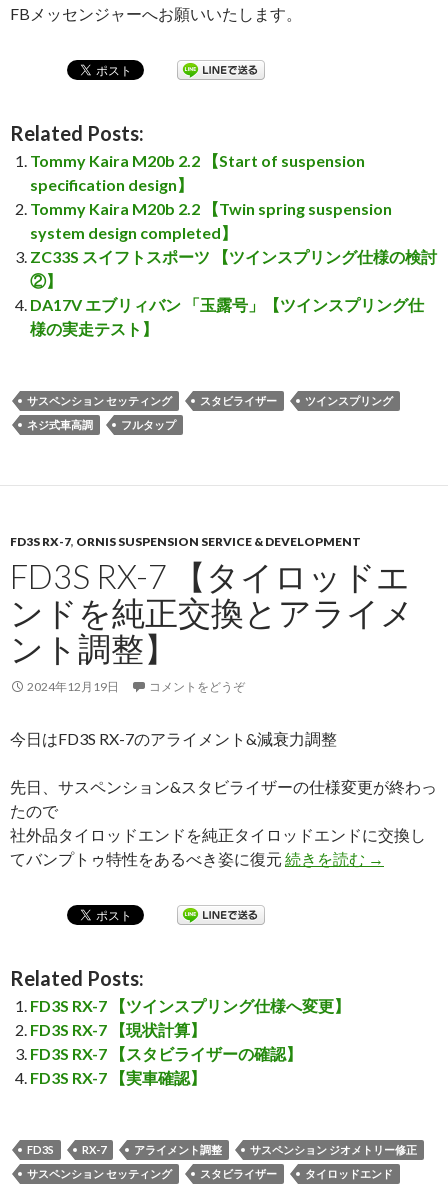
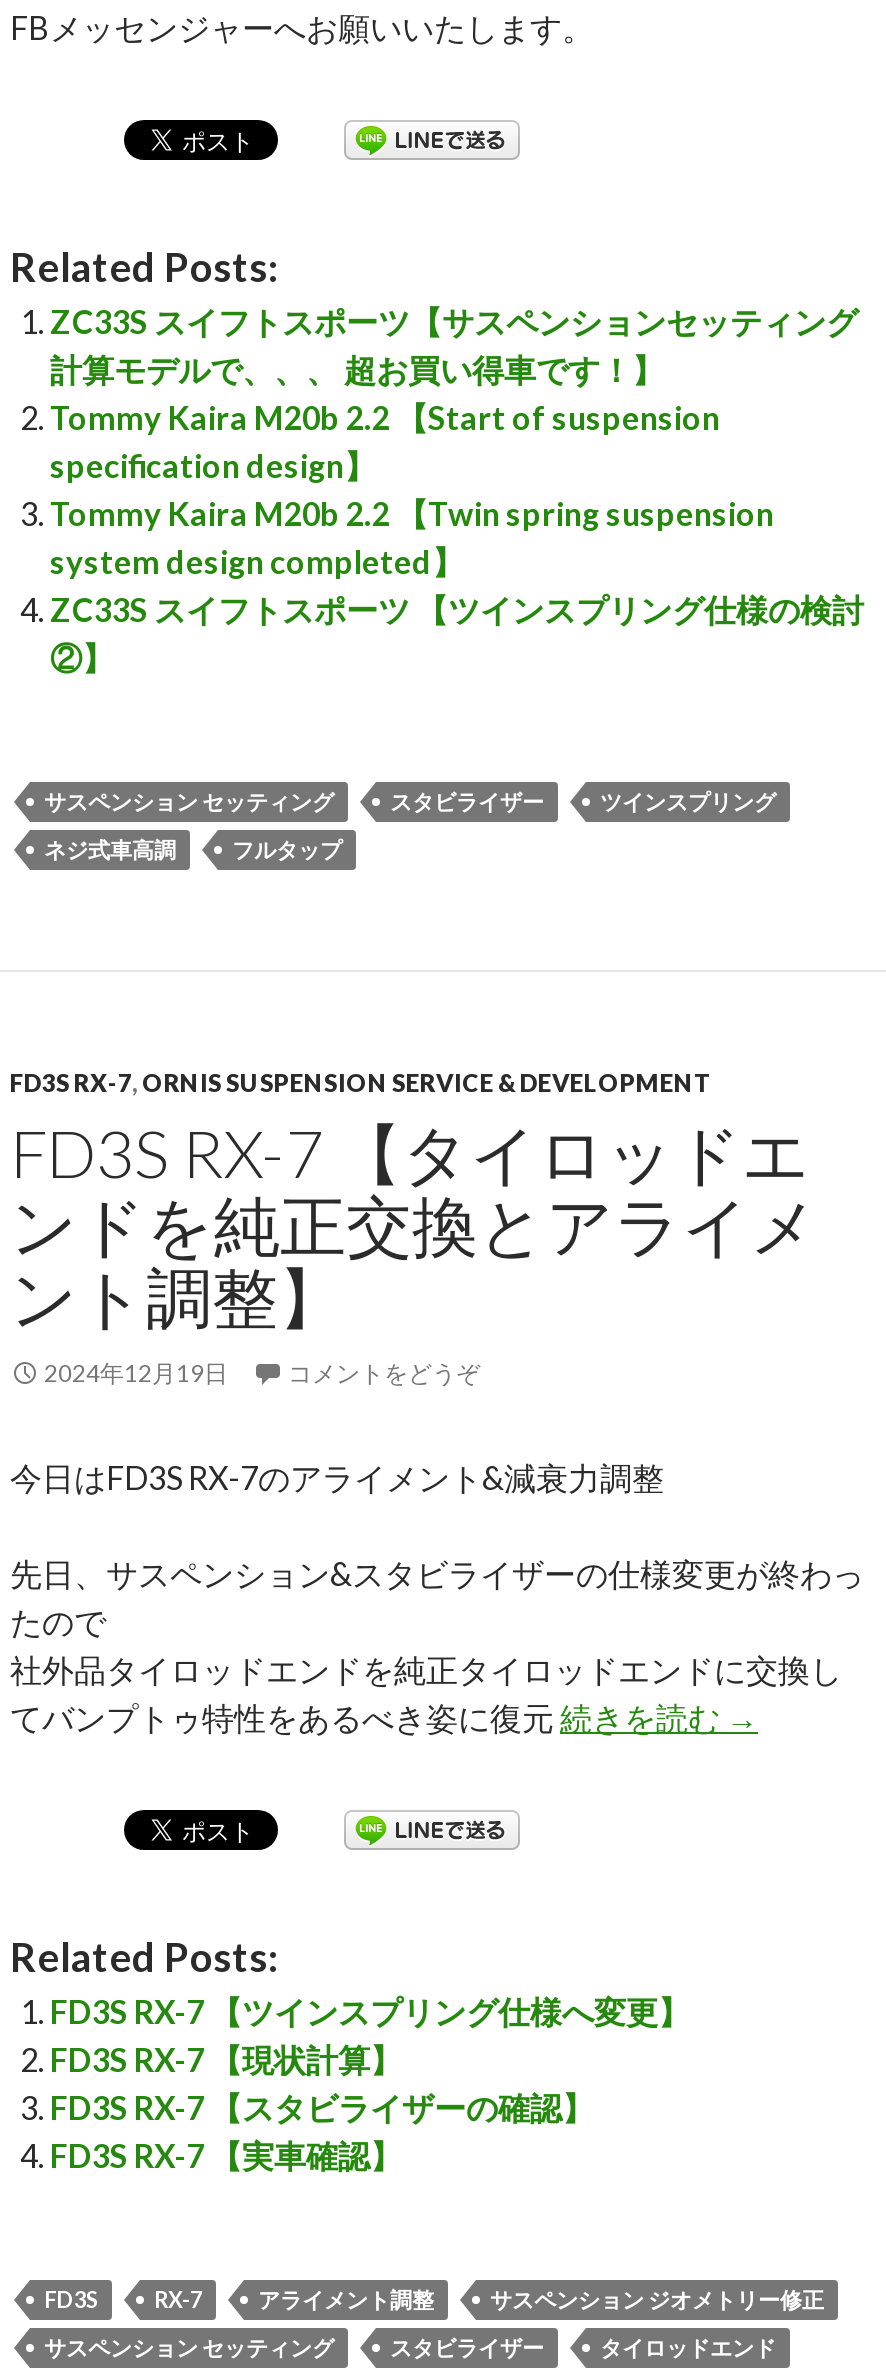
none -> [50,301,858,387] ZC33S スイフトスポーツ【サスペンションセッティング | 計算モデルで、、、 超お買い得車です！】
moved [30,151,437,266] -> [50,397,864,627]: Tommy Kaira M20b 2.2 【Start of suspension | specification design】 | Tommy Kaira M20b 2.2 【Twin spring suspension | system design completed】 | ZC33S スイフトスポーツ 【ツインスプリング仕様の検討
[30,295,424,338] DA17V エブリィバン 「玉露号」【ツインスプリング仕 | 様の実走テスト】 -> none

